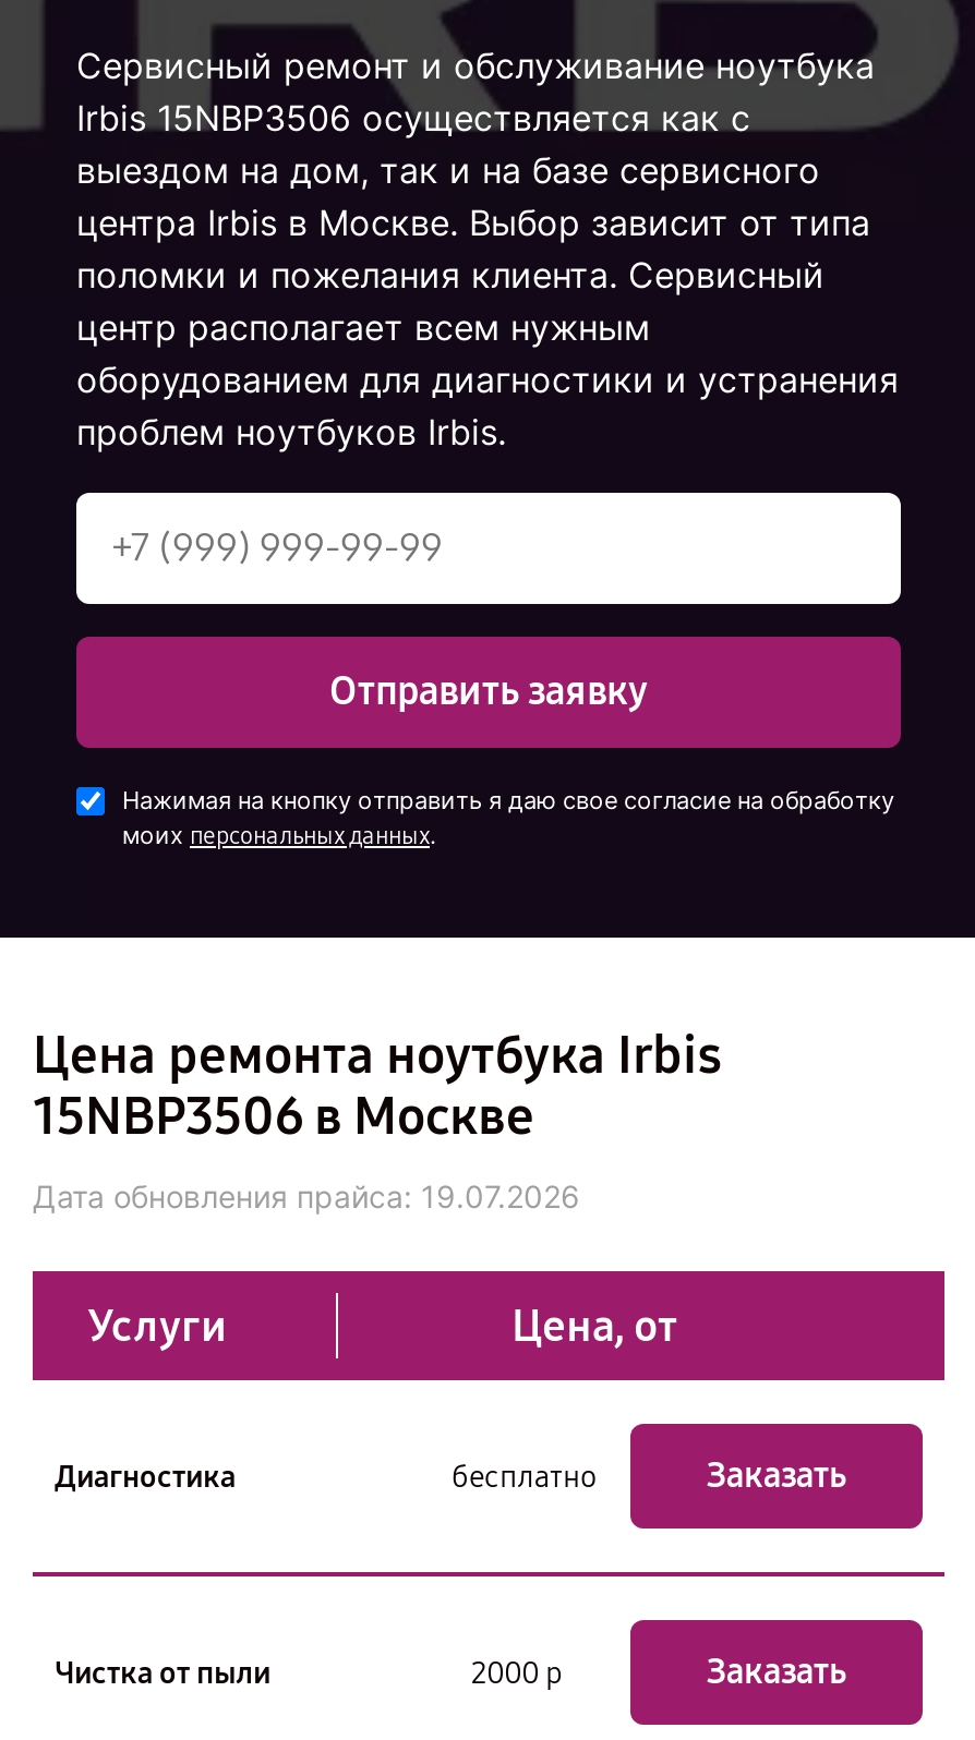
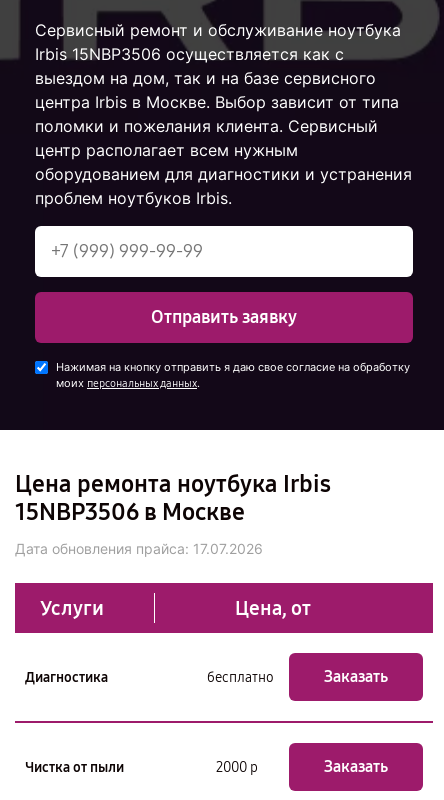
[33,1178,580,1215] Дата обновления прайса: 19.07.2026 -> [15,540,263,557] Дата обновления прайса: 17.07.2026

